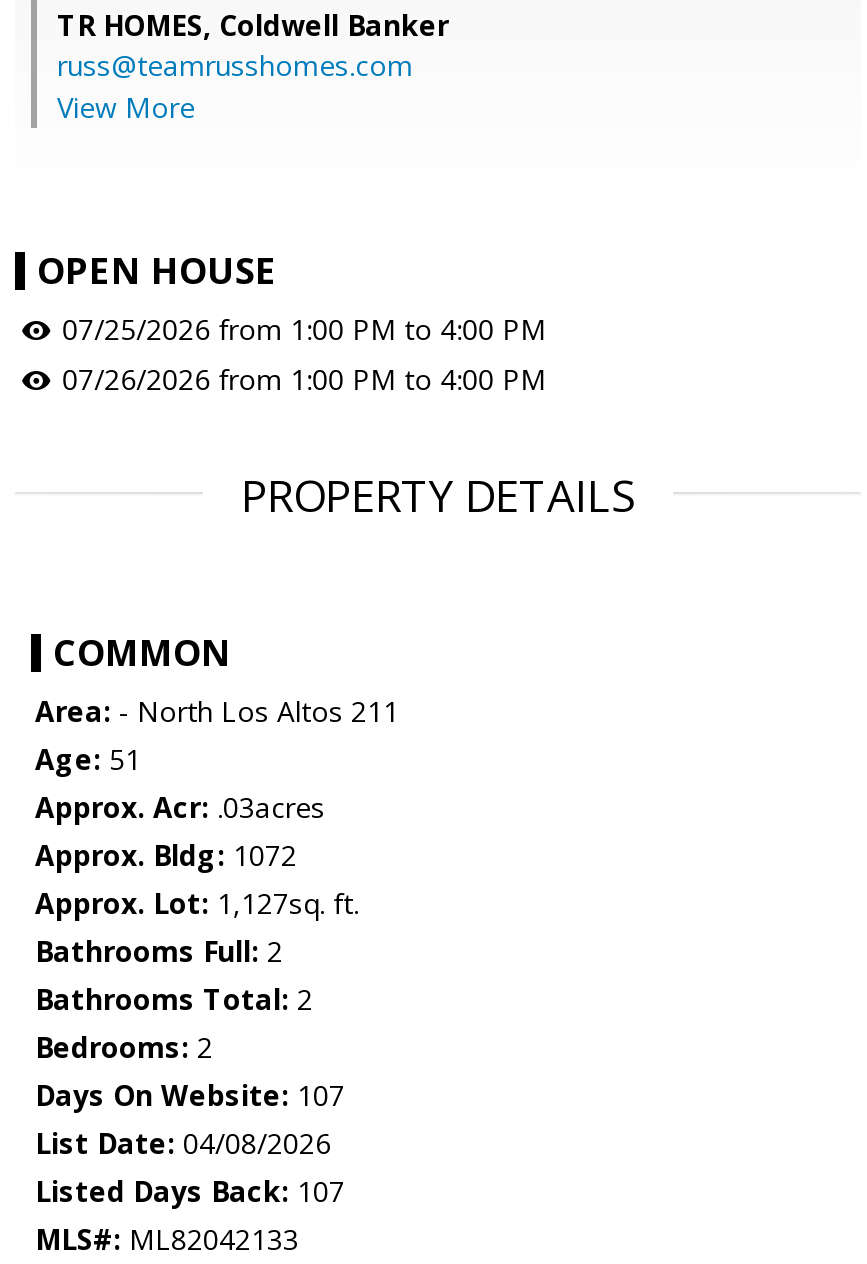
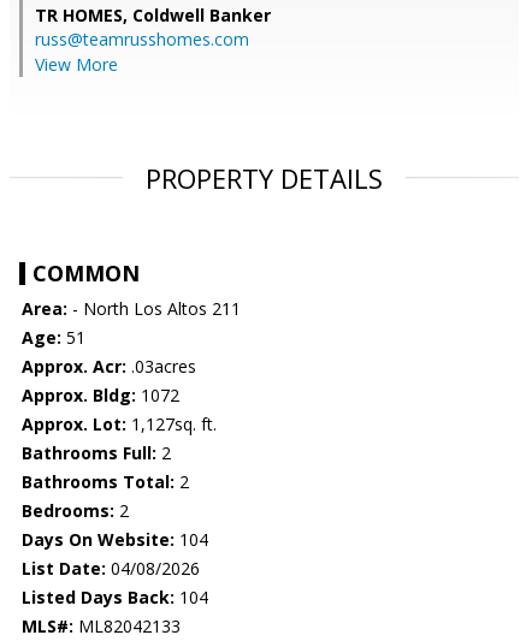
[37,247,546,399] OPEN HOUSE | 07/25/2026 from 1:00 PM to 4:00 PM | 07/26/2026 from 1:00 PM to 4:00 PM -> none
[35,1077,345,1115] Days On Website: 107 -> [22,529,208,551] Days On Website: 104
[35,1173,345,1211] Listed Days Back: 107 -> [22,586,208,609] Listed Days Back: 104

